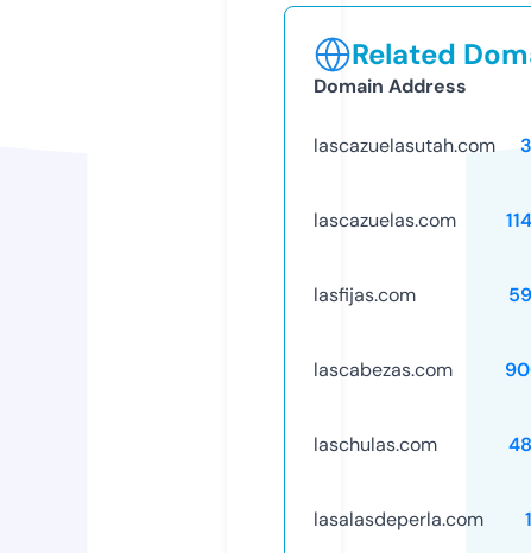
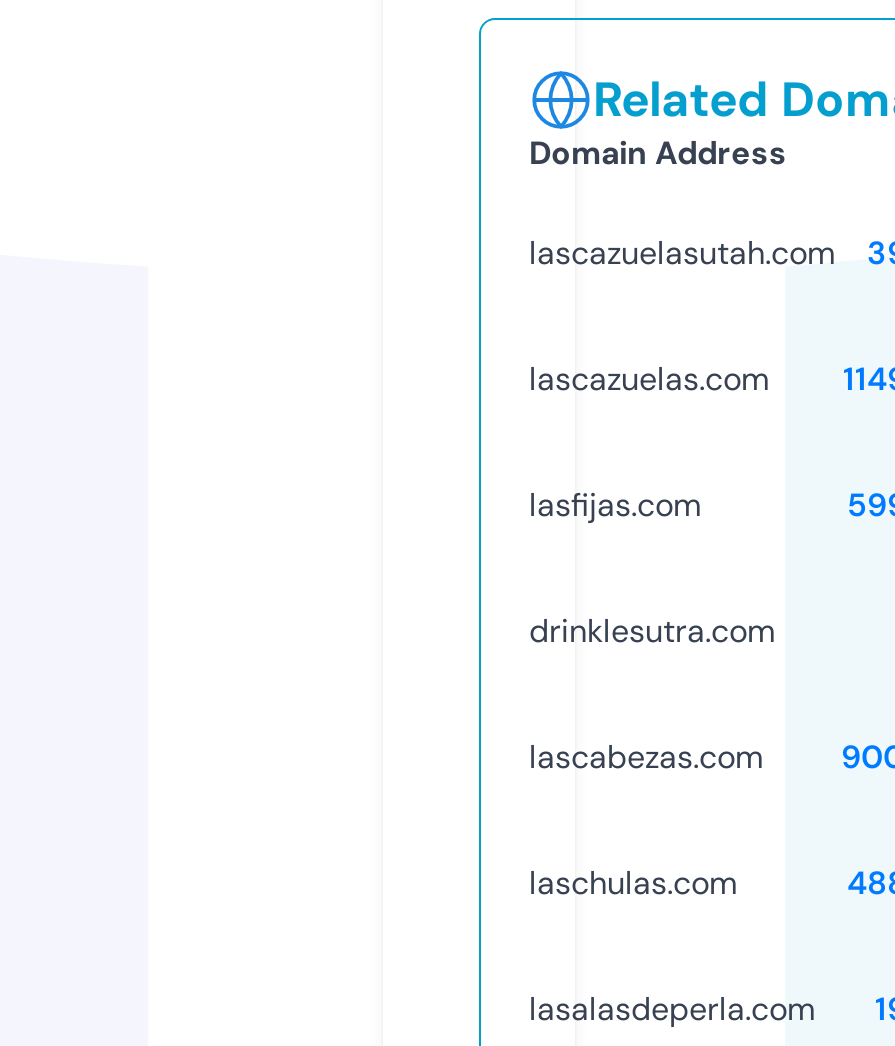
none -> [529,610,775,652] drinklesutra.com

